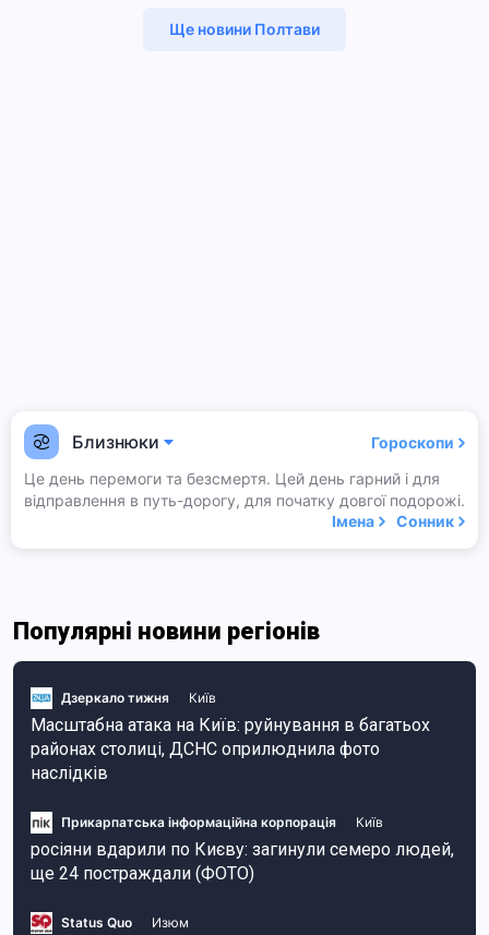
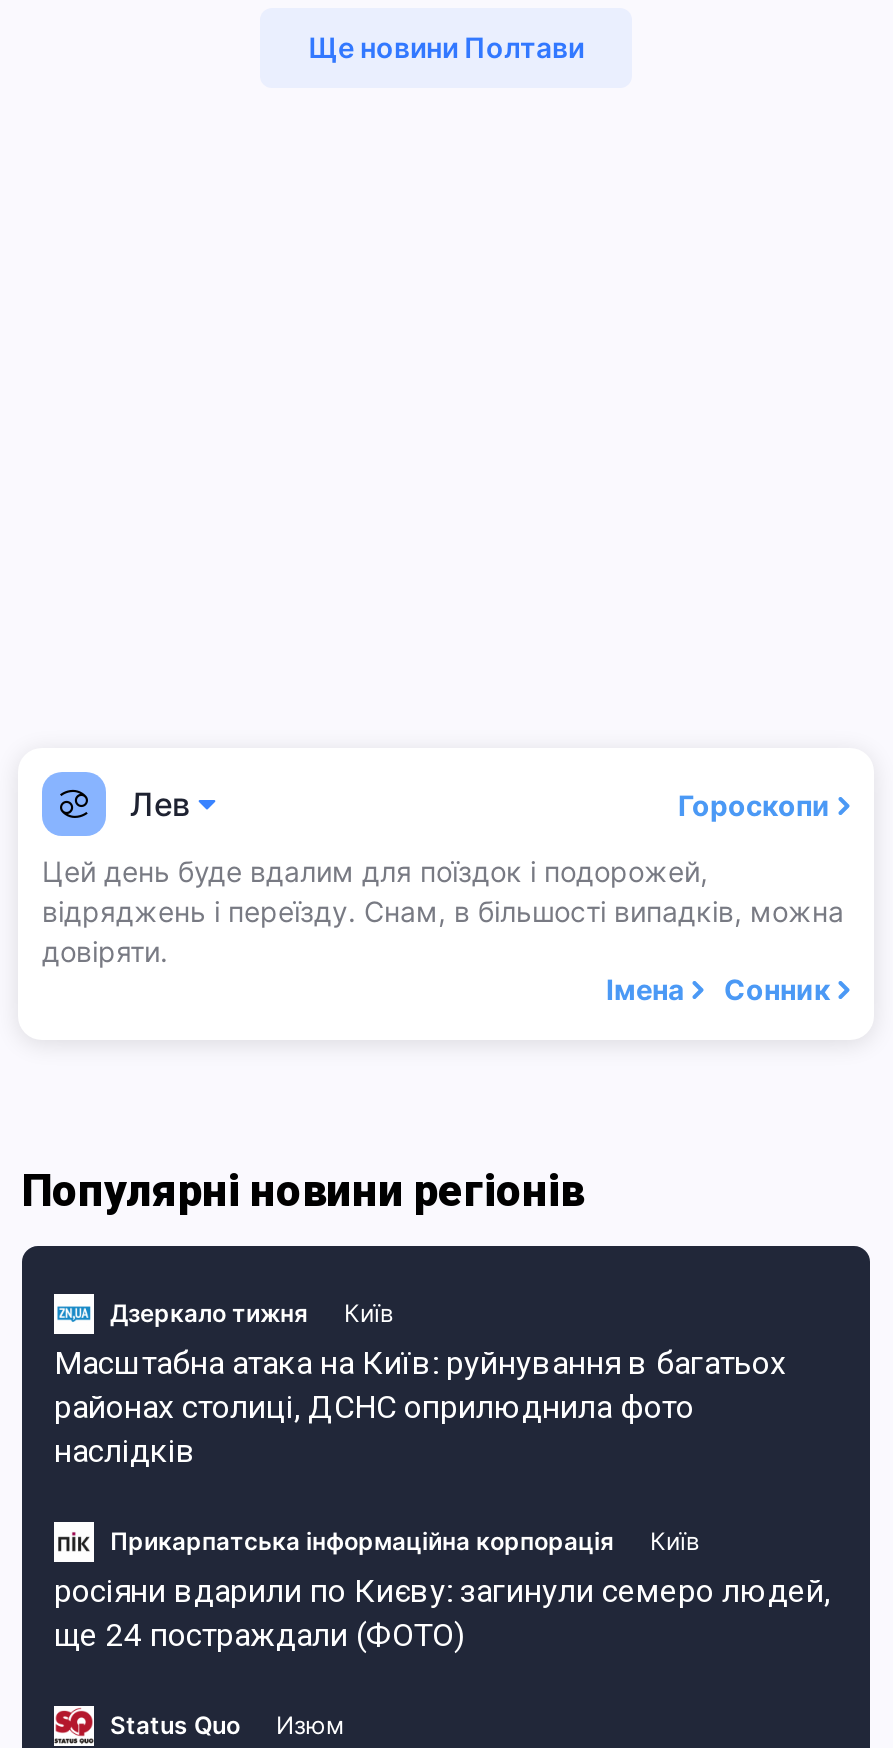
[72,431,159,453] Близнюки -> [130,784,190,824] Лев
[24,469,465,510] Це день перемоги та безсмертя. Цей день гарний і для | відправлення в путь-дорогу, для початку довгої подорожі. -> [42,854,844,968] Цей день буде вдалим для поїздок і подорожей, | відряджень і переїзду. Снам, в більшості випадків, можна | довіряти.

